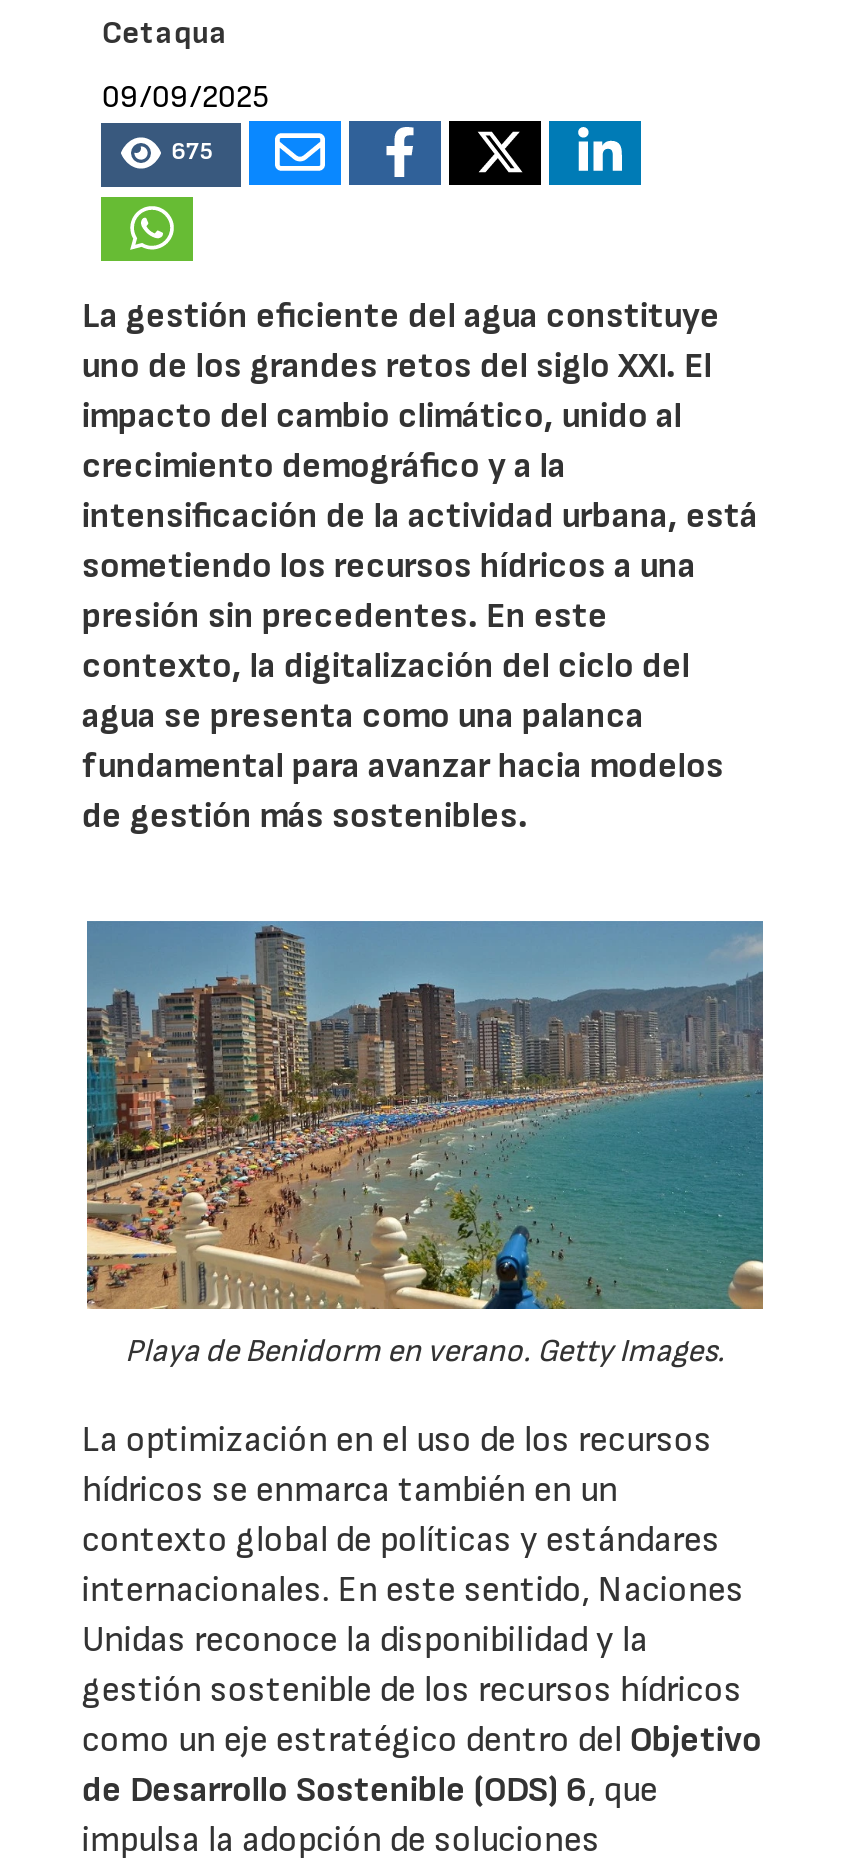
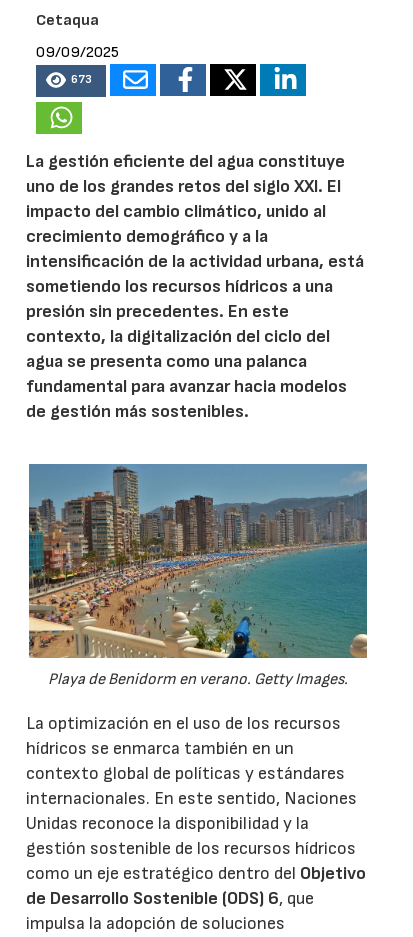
[172,137,214,167] 675 -> [71,72,92,87] 673

